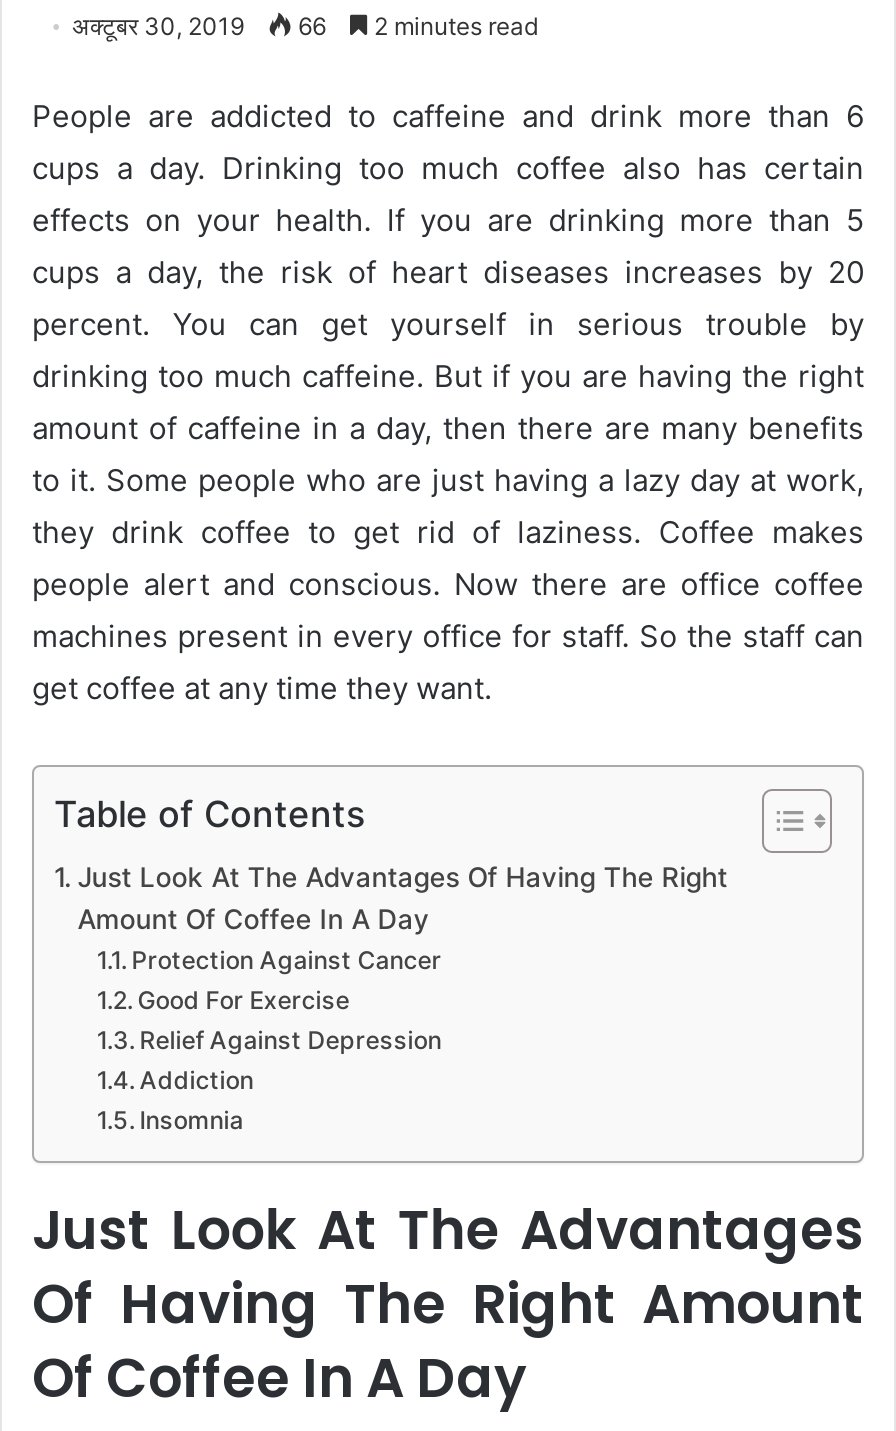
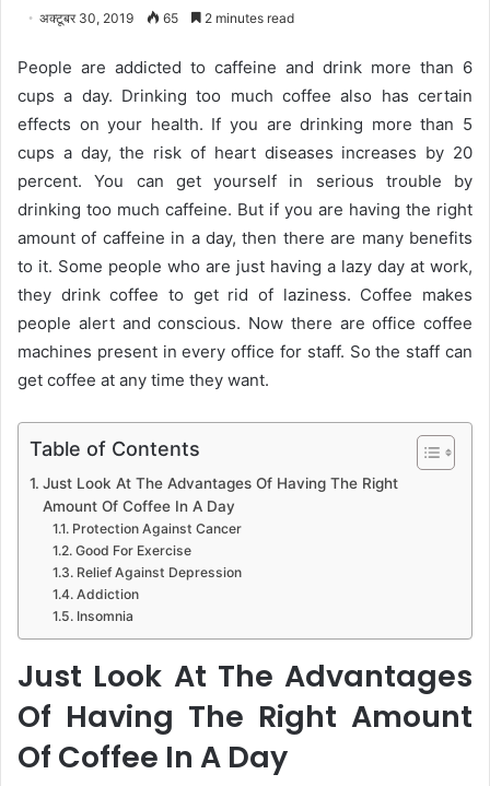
[72,11,538,41] अक्टूबर 30, 2019 66 2 minutes read -> [39,10,294,26] अक्टूबर 30, 2019 65 2 minutes read

